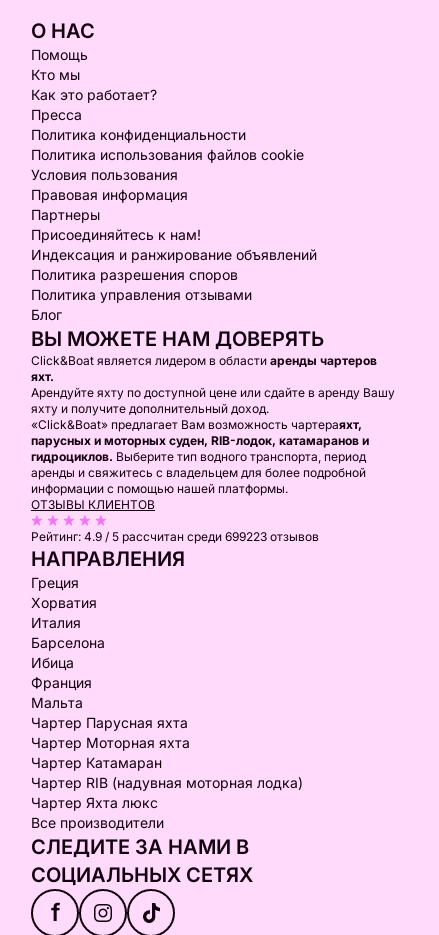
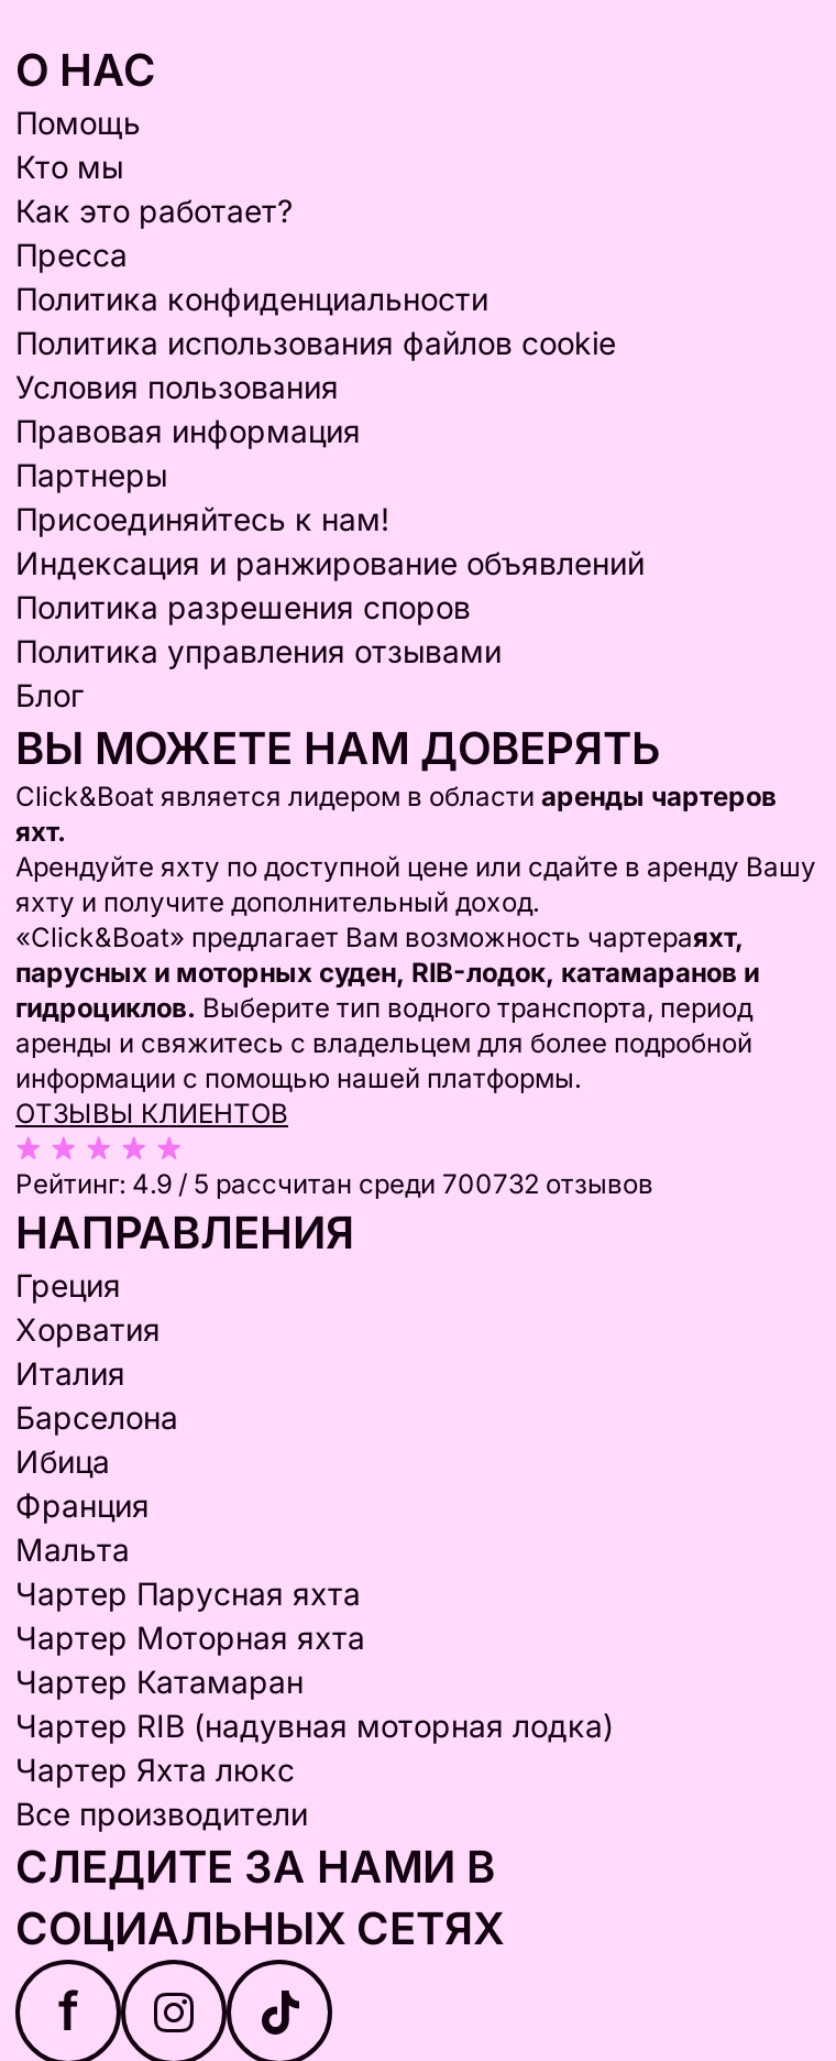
[31,529,319,544] Рейтинг: 4.9 / 5 рассчитан среди 699223 отзывов -> [15,1167,653,1200] Рейтинг: 4.9 / 5 рассчитан среди 700732 отзывов

